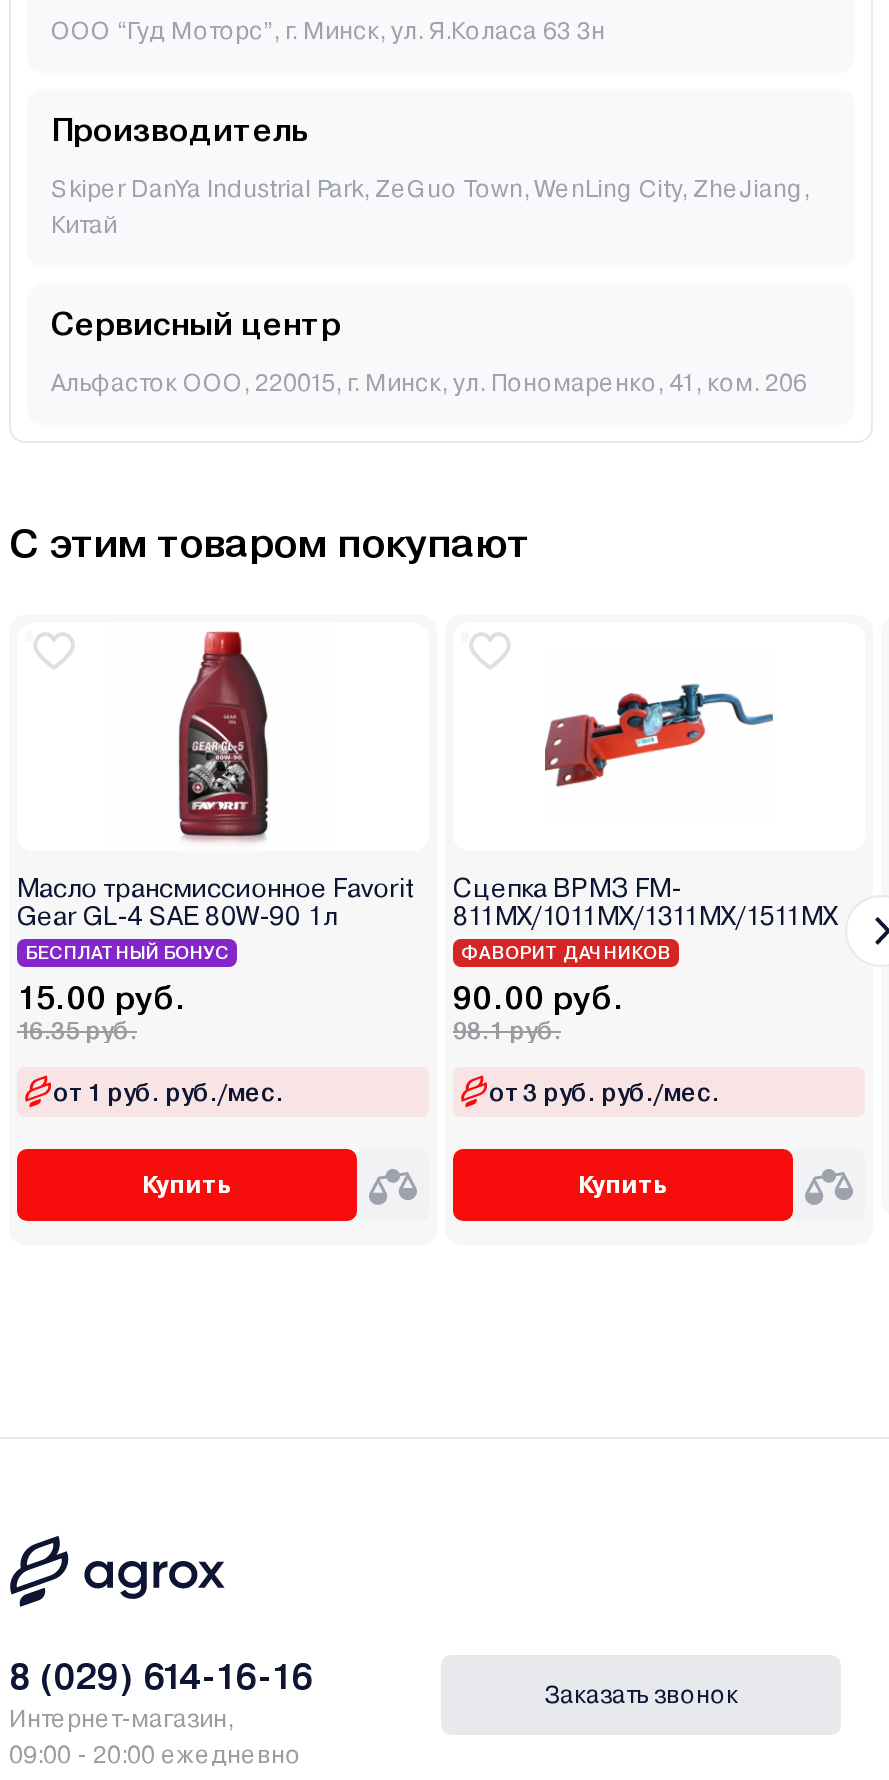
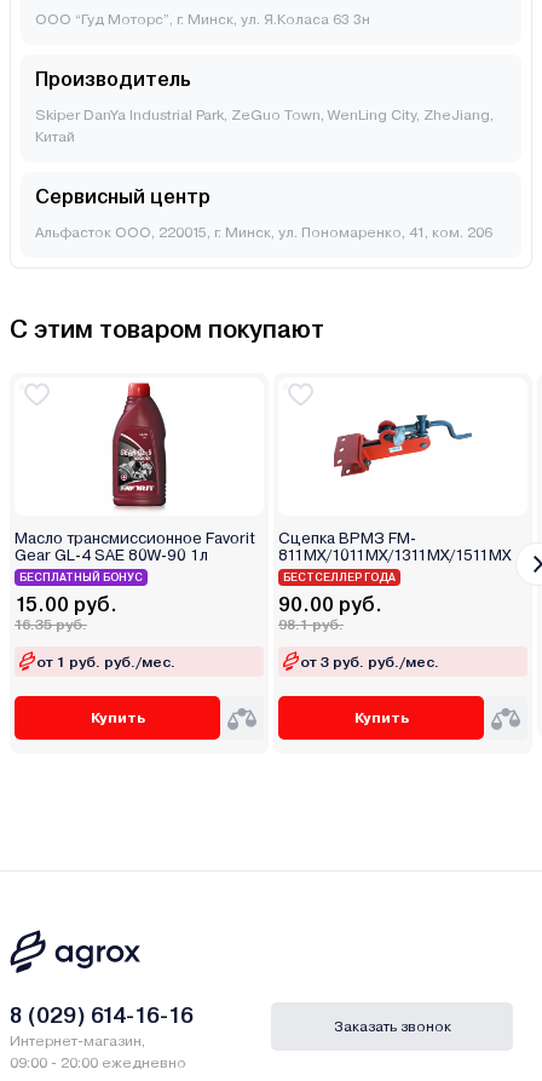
[461,943,671,963] ФАВОРИТ ДАЧНИКОВ -> [283,571,396,583] БЕСТСЕЛЛЕР ГОДА

